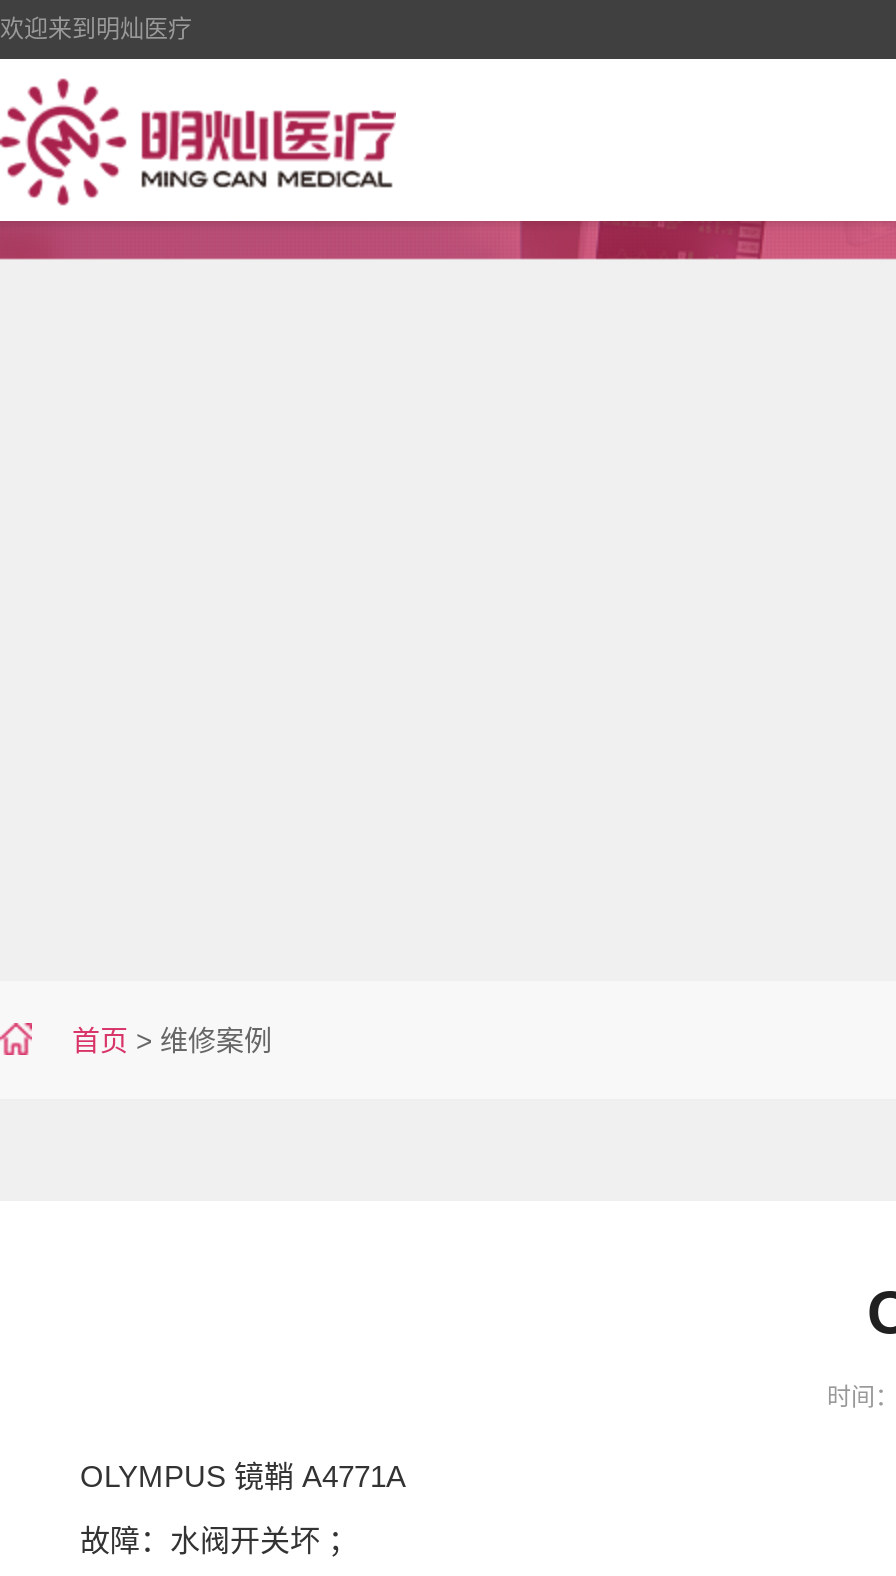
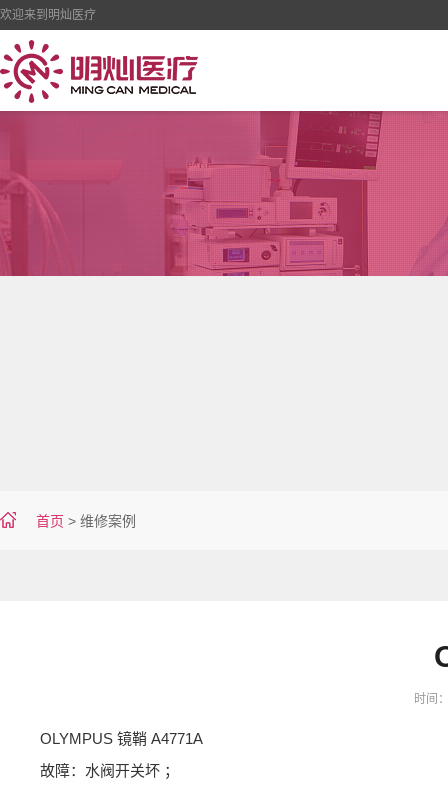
none -> [3,130,445,277] [image]

